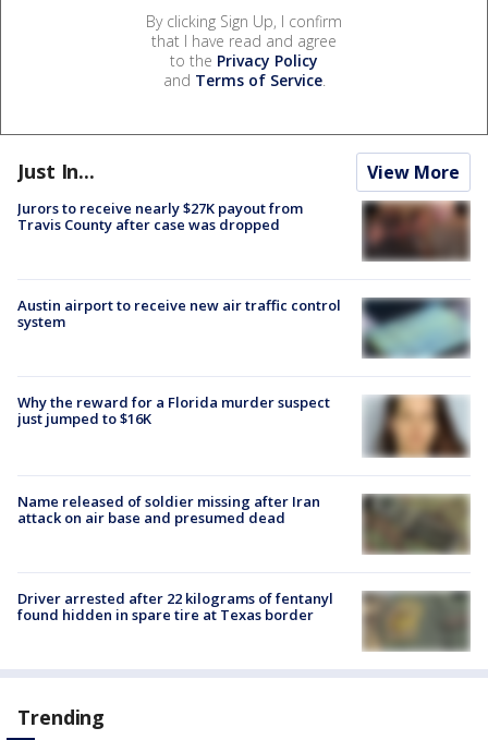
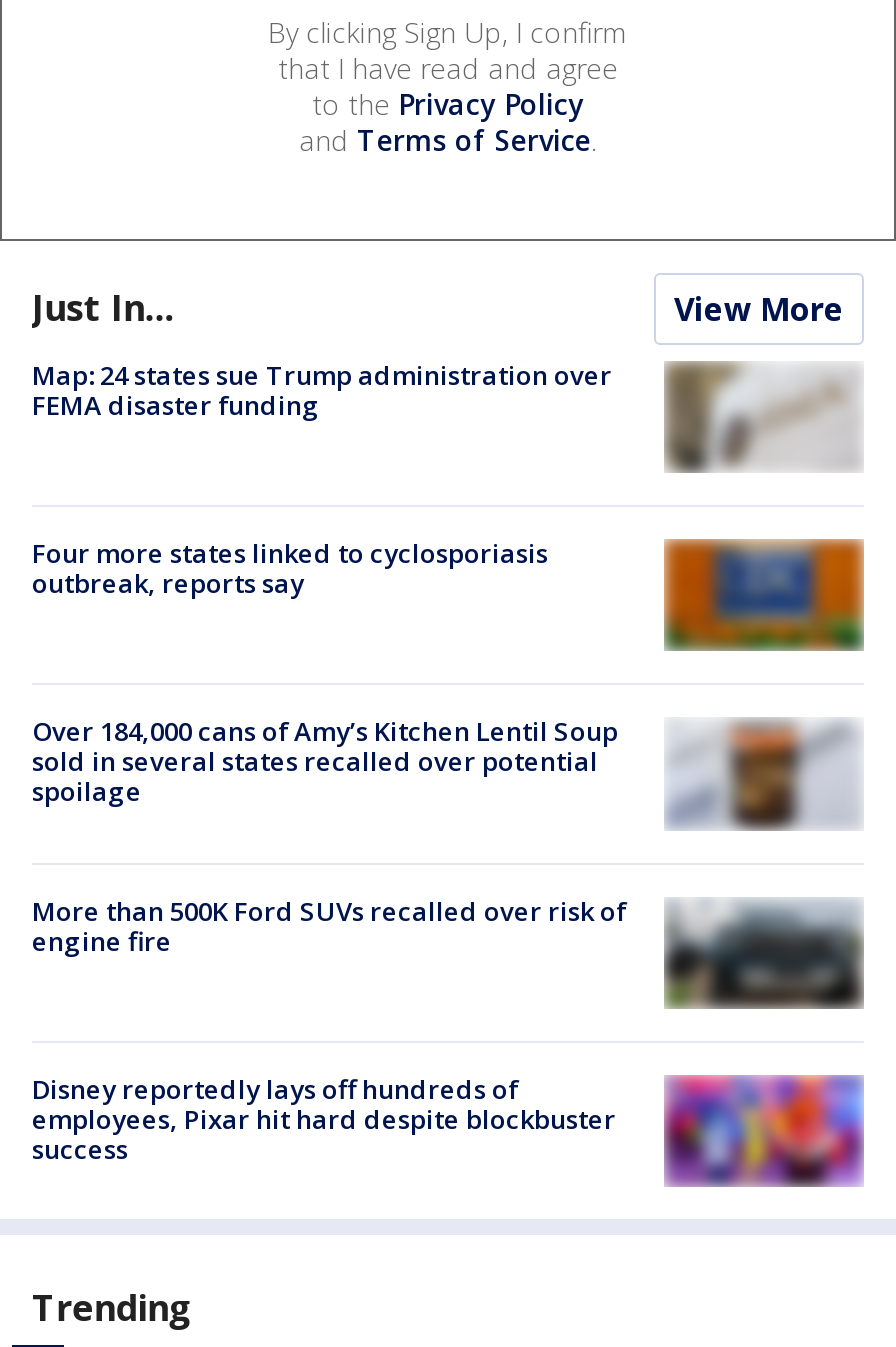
[17,198,303,234] Jurors to receive nearly $27K payout from | Travis County after case was dropped -> [32,357,612,423] Map: 24 states sue Trump administration over | FEMA disaster funding
[363,201,471,262] [image] -> [664,361,862,473] [image]
[17,295,341,331] Austin airport to receive new air traffic control | system -> [32,535,548,601] Four more states linked to cyclosporiasis | outbreak, reports say
[361,296,471,359] [image] -> [662,537,866,651] [image]
[17,393,469,458] [image] | Why the reward for a Florida murder suspect | just jumped to $16K -> [32,714,860,831] [image] | Over 184,000 cans of Amy’s Kitchen Lentil Soup | sold in several states recalled over potential | spoilage
[17,491,471,555] [image] | Name released of soldier missing after Iran | attack on air base and presumed dead -> [32,892,862,1007] [image] | More than 500K Ford SUVs recalled over risk of | engine fire
[17,589,472,652] [image] | Driver arrested after 22 kilograms of fentanyl | found hidden in spare tire at Texas border -> [32,1071,864,1187] [image] | Disney reportedly lays off hundreds of | employees, Pixar hit hard despite blockbuster | success

